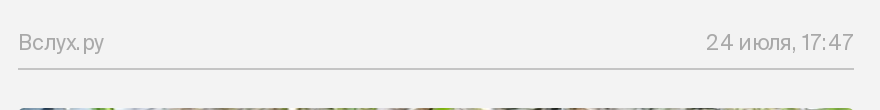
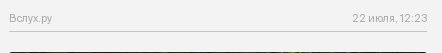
[706,29,854,53] 24 июля, 17:47 -> [352,12,427,24] 22 июля, 12:23

